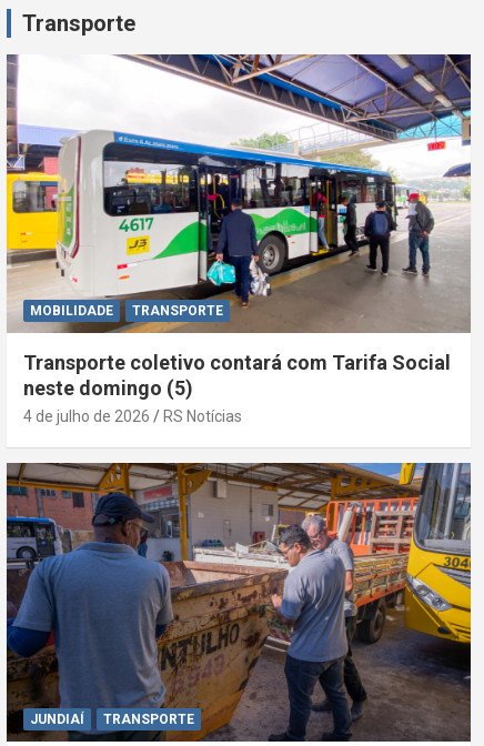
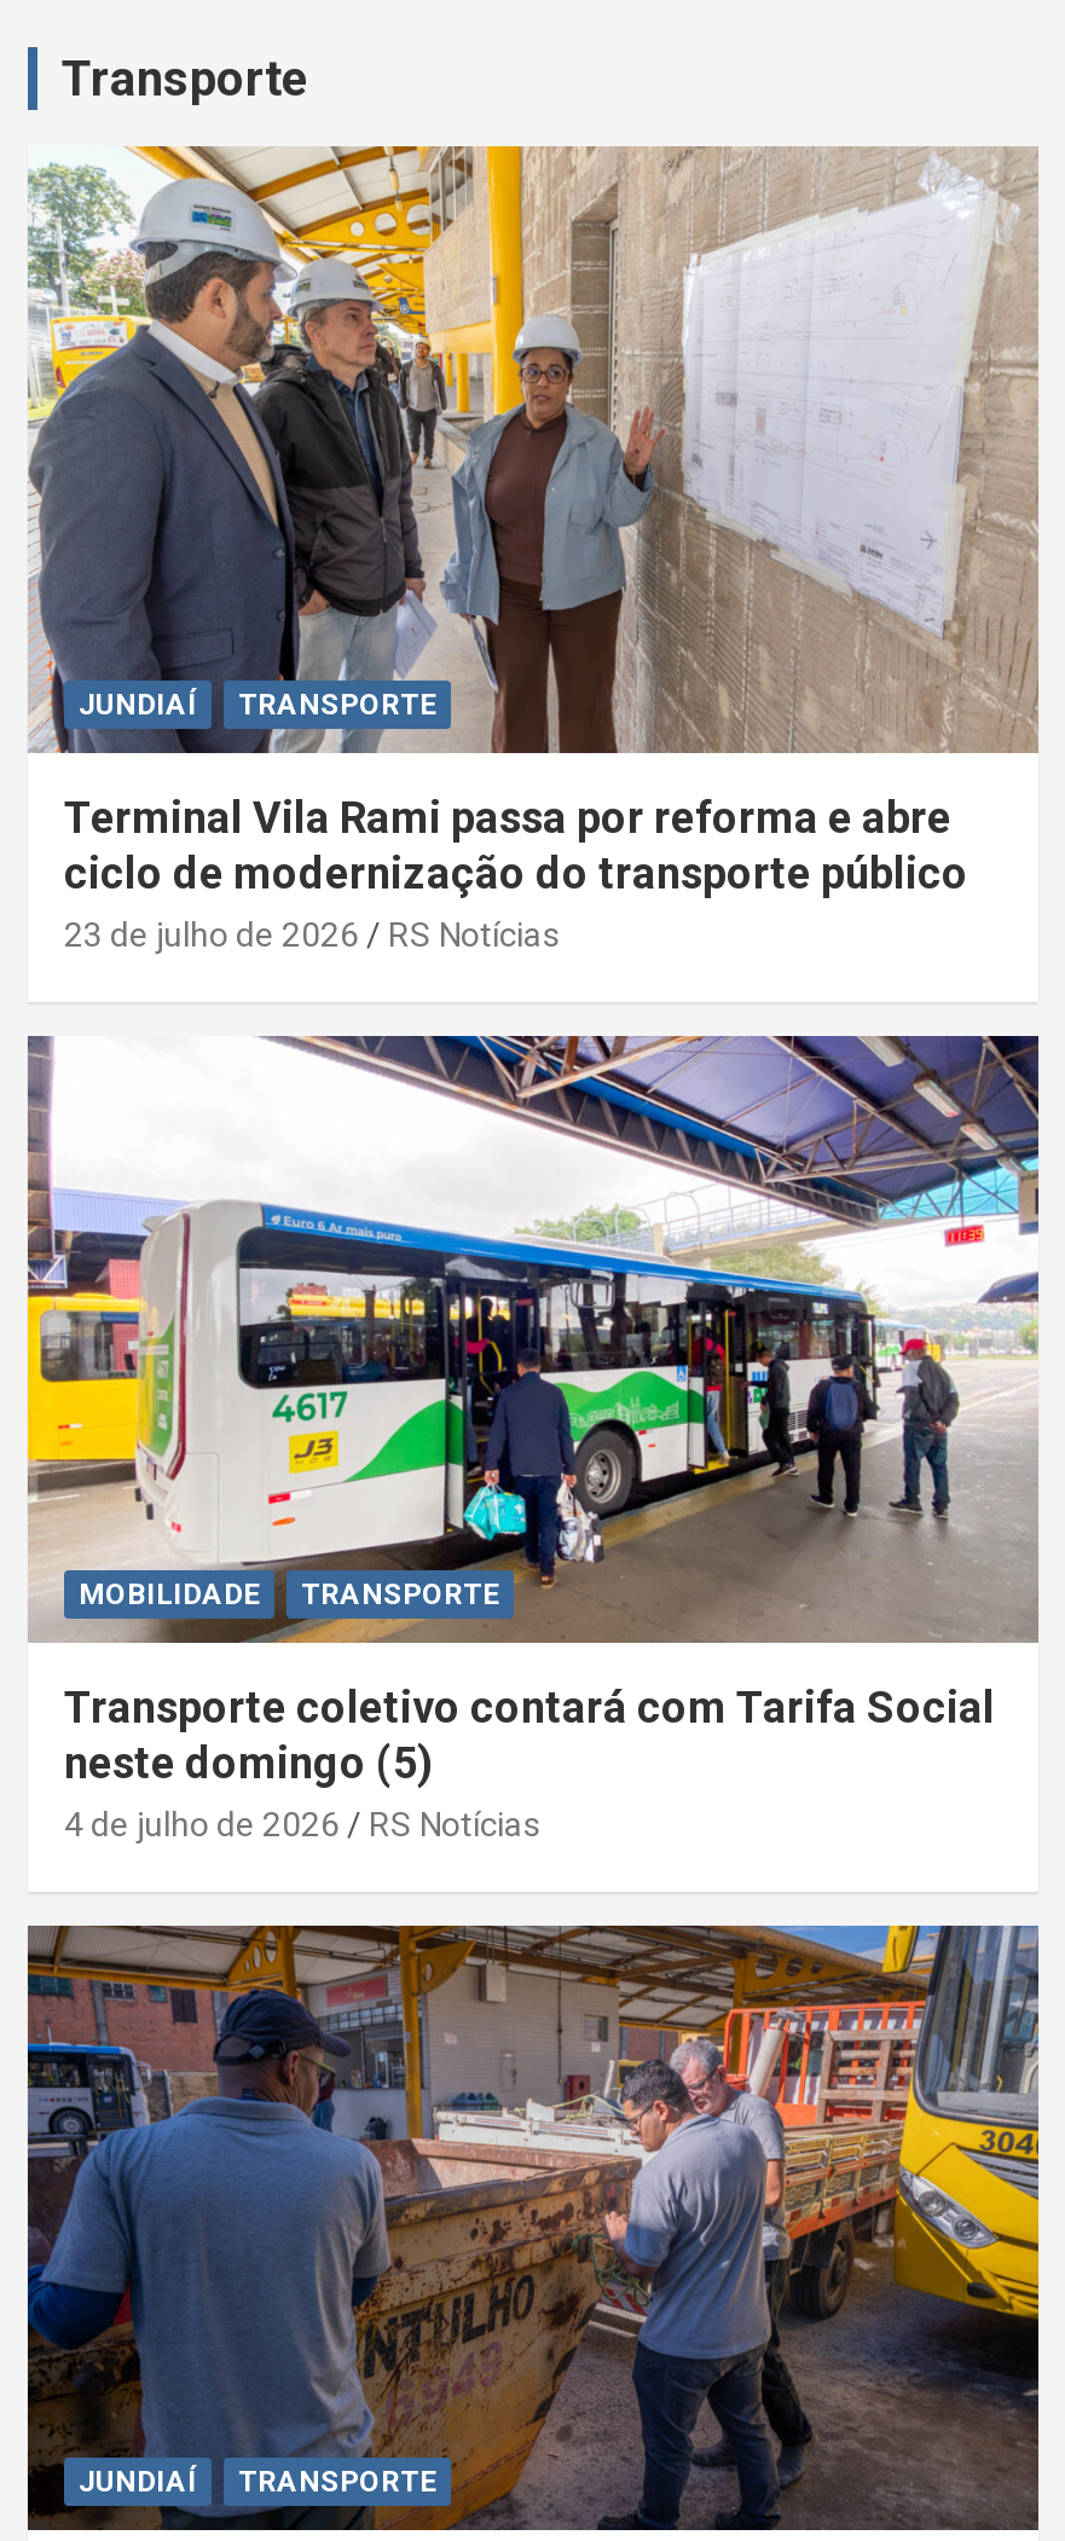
none -> [25,144,1041,954] [image] | JUNDIAÍ | TRANSPORTE | Terminal Vila Rami passa por reforma e abre | ciclo de modernização do transporte público | 23 de julho de 2026 | RS Notícias

